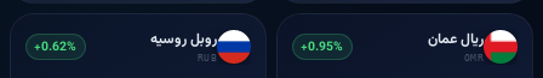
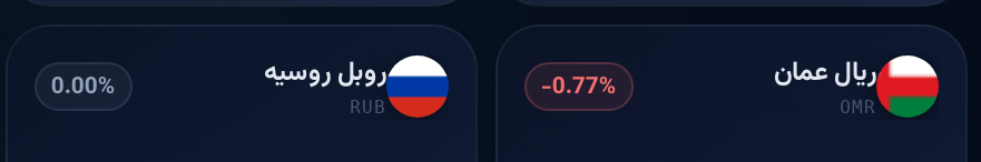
[34,37,77,57] +0.62% -> [51,68,116,106] 0.00%
[301,37,343,57] +0.95% -> [541,68,617,106] -0.77%

